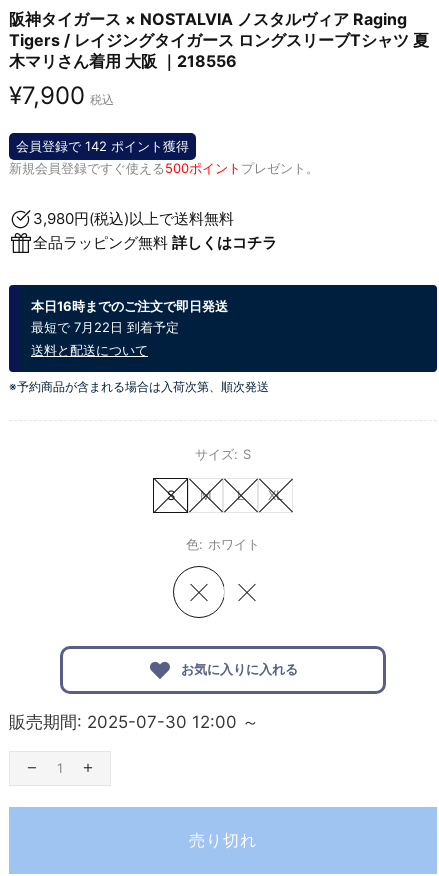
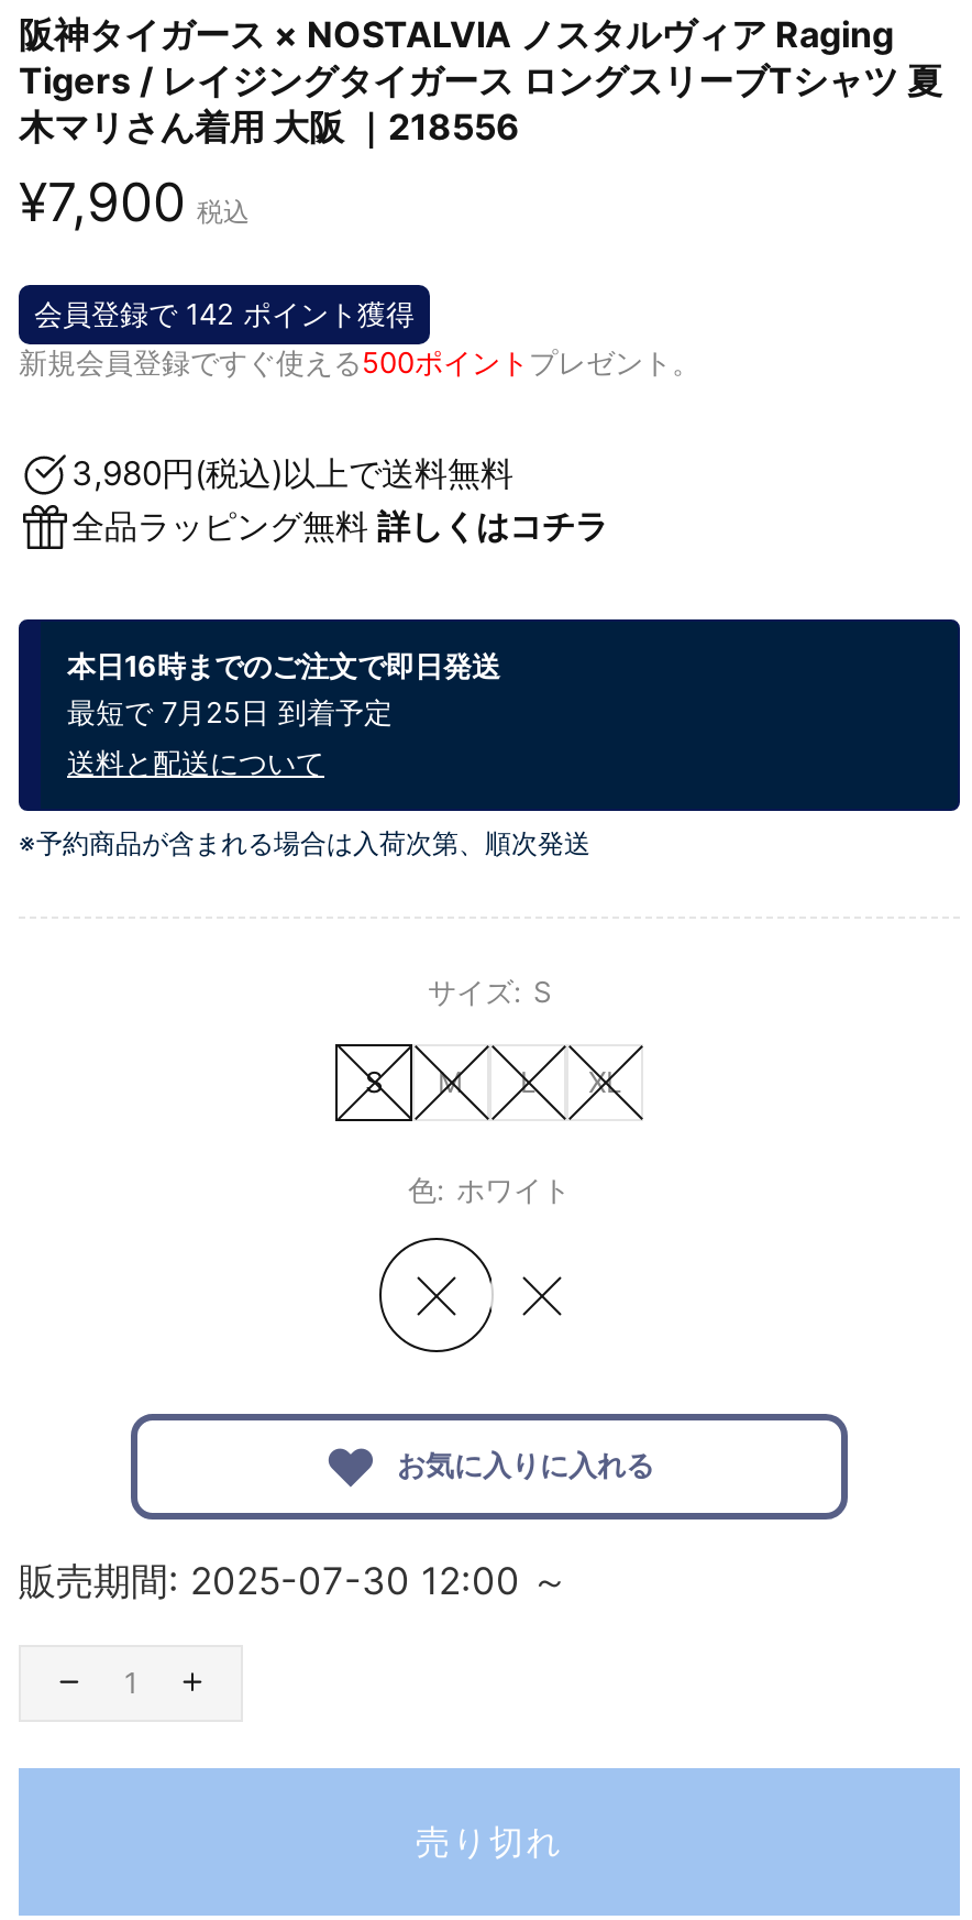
[31,319,179,335] 最短で 7月22日 到着予定 -> [67,694,393,729] 最短で 7月25日 到着予定

